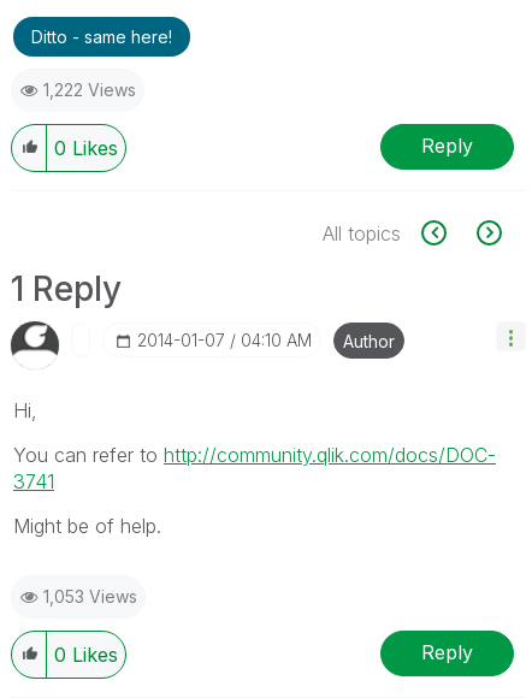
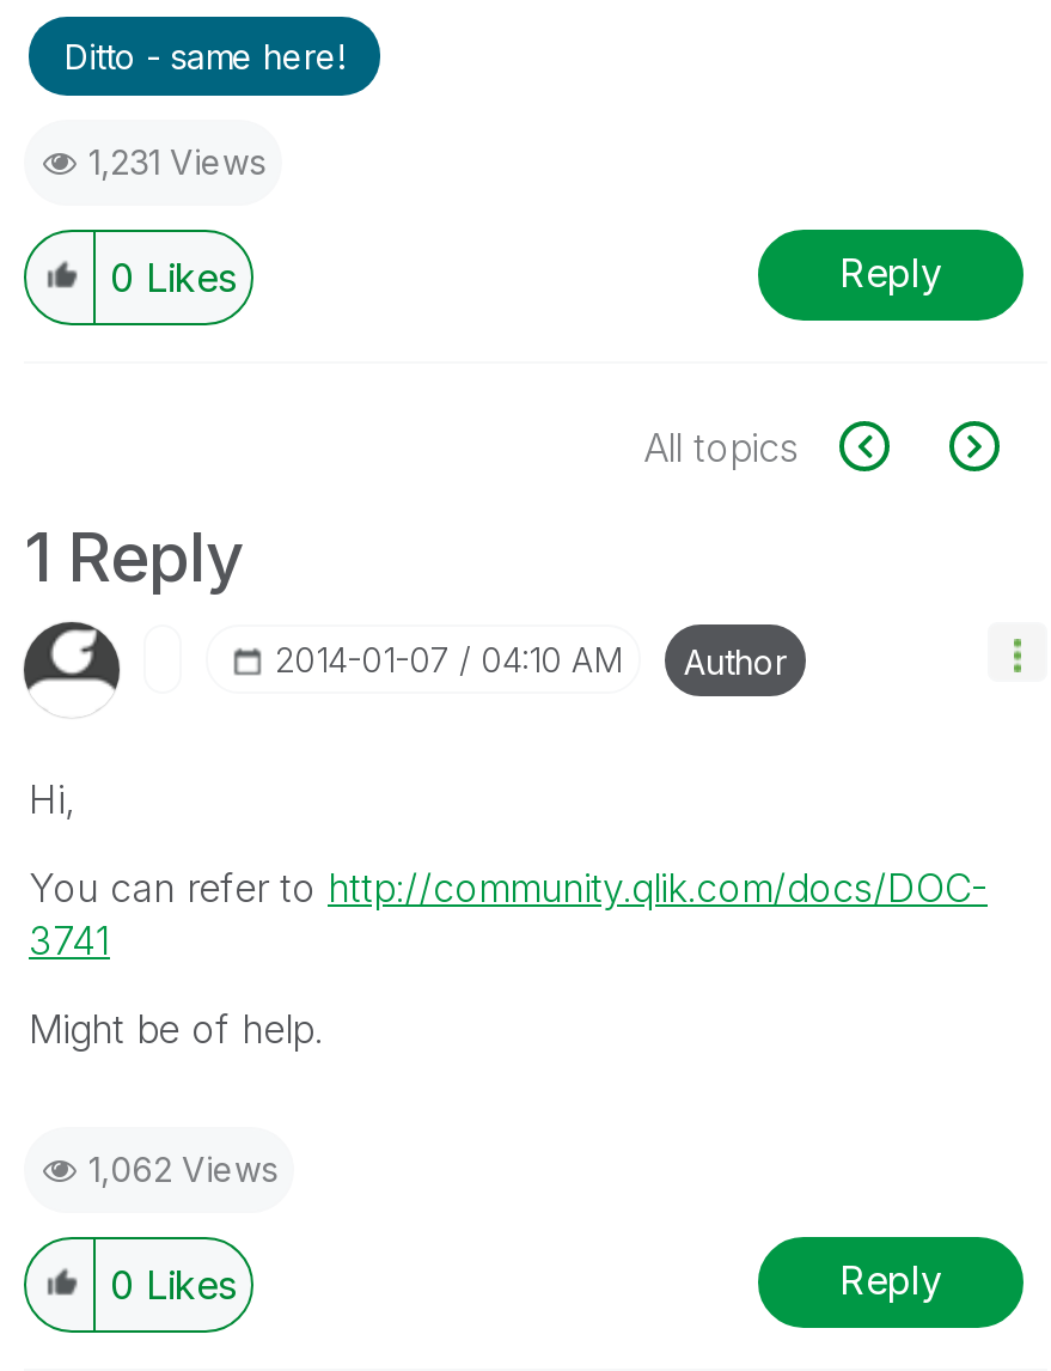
[43,79,136,99] 1,222 Views -> [88,140,265,181] 1,231 Views
[43,585,137,606] 1,053 Views -> [88,1147,277,1188] 1,062 Views

